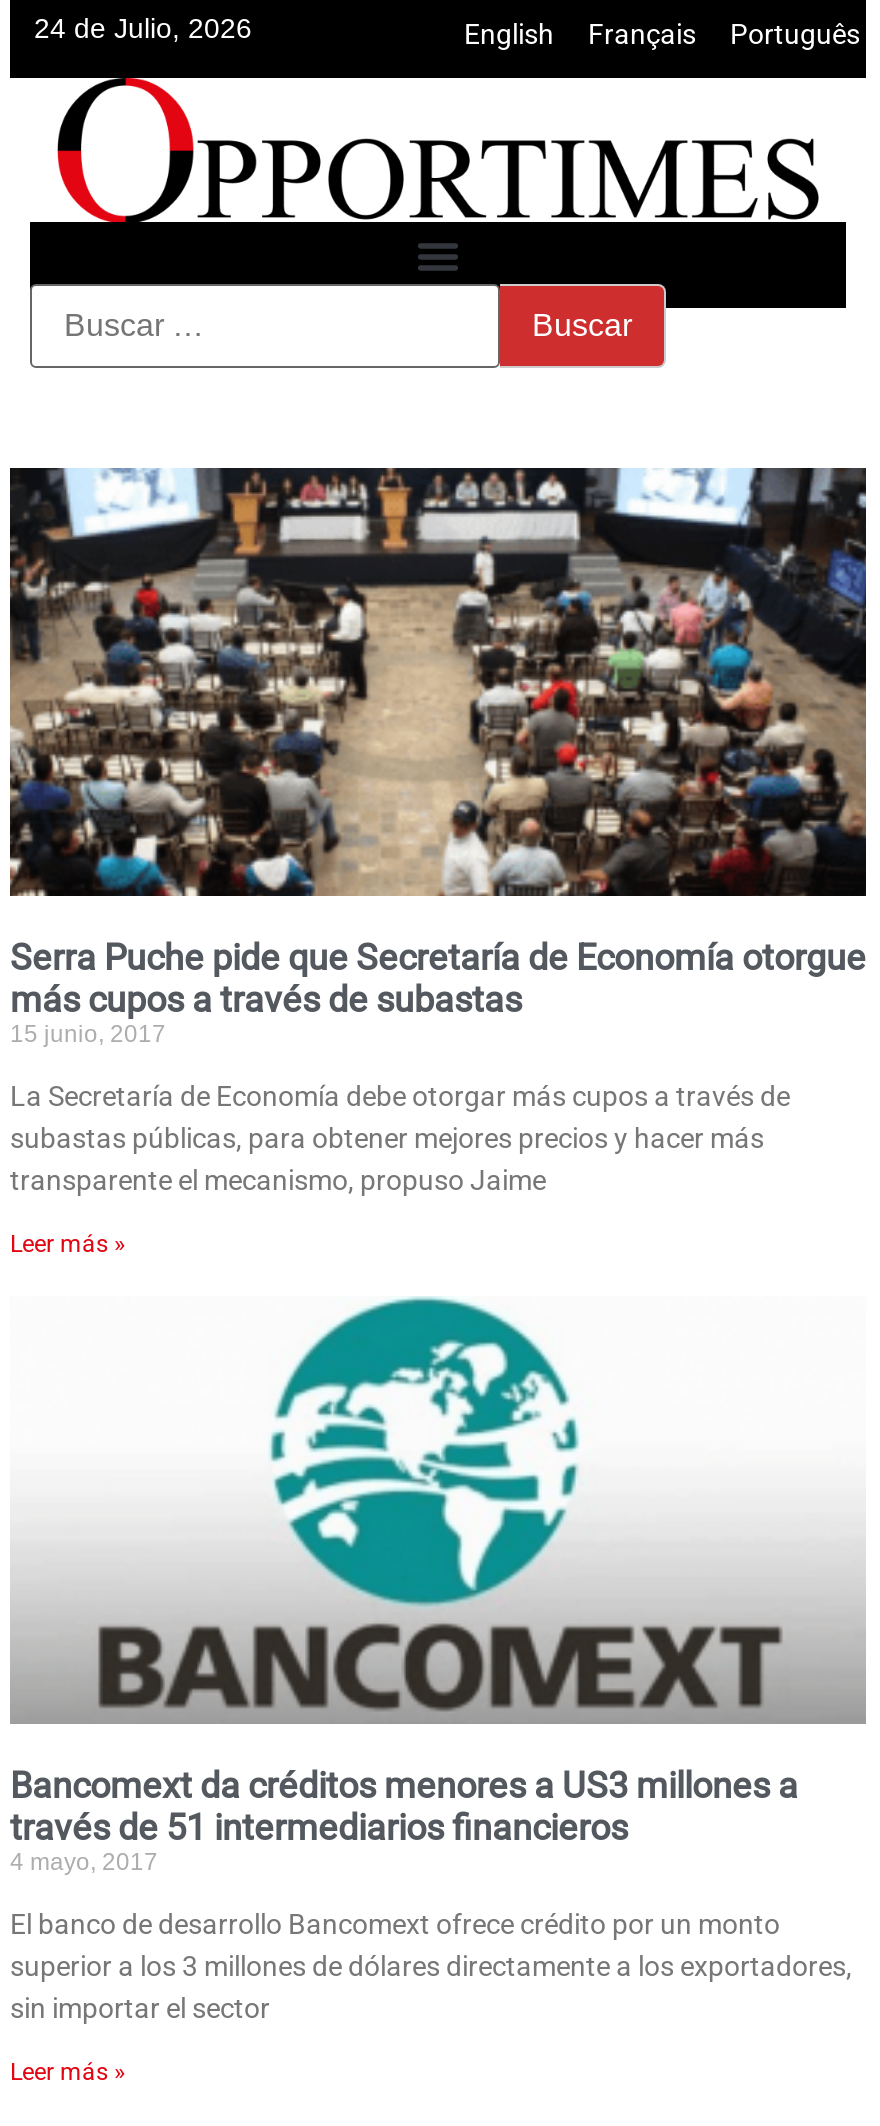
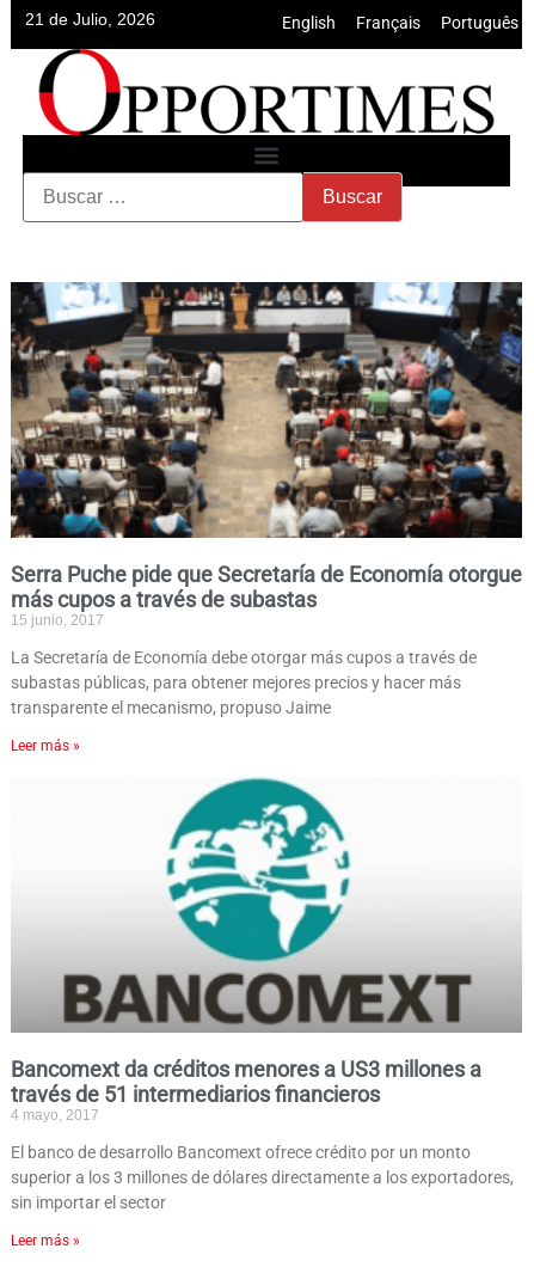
[34,12,252,44] 24 de Julio, 2026 -> [25,10,155,29] 21 de Julio, 2026

